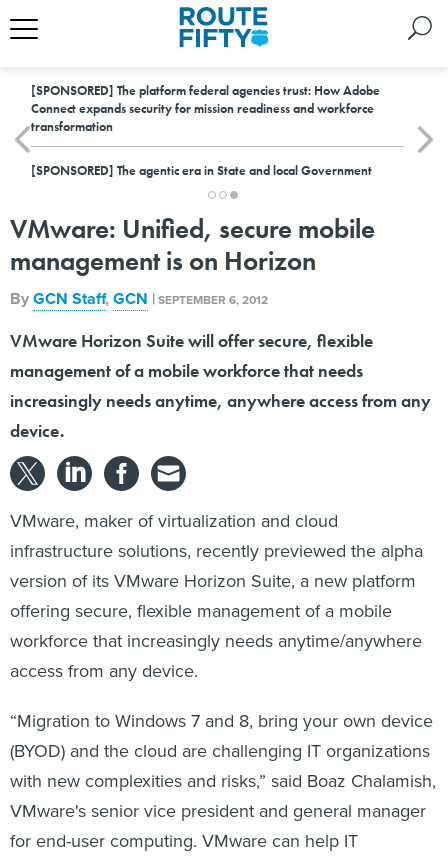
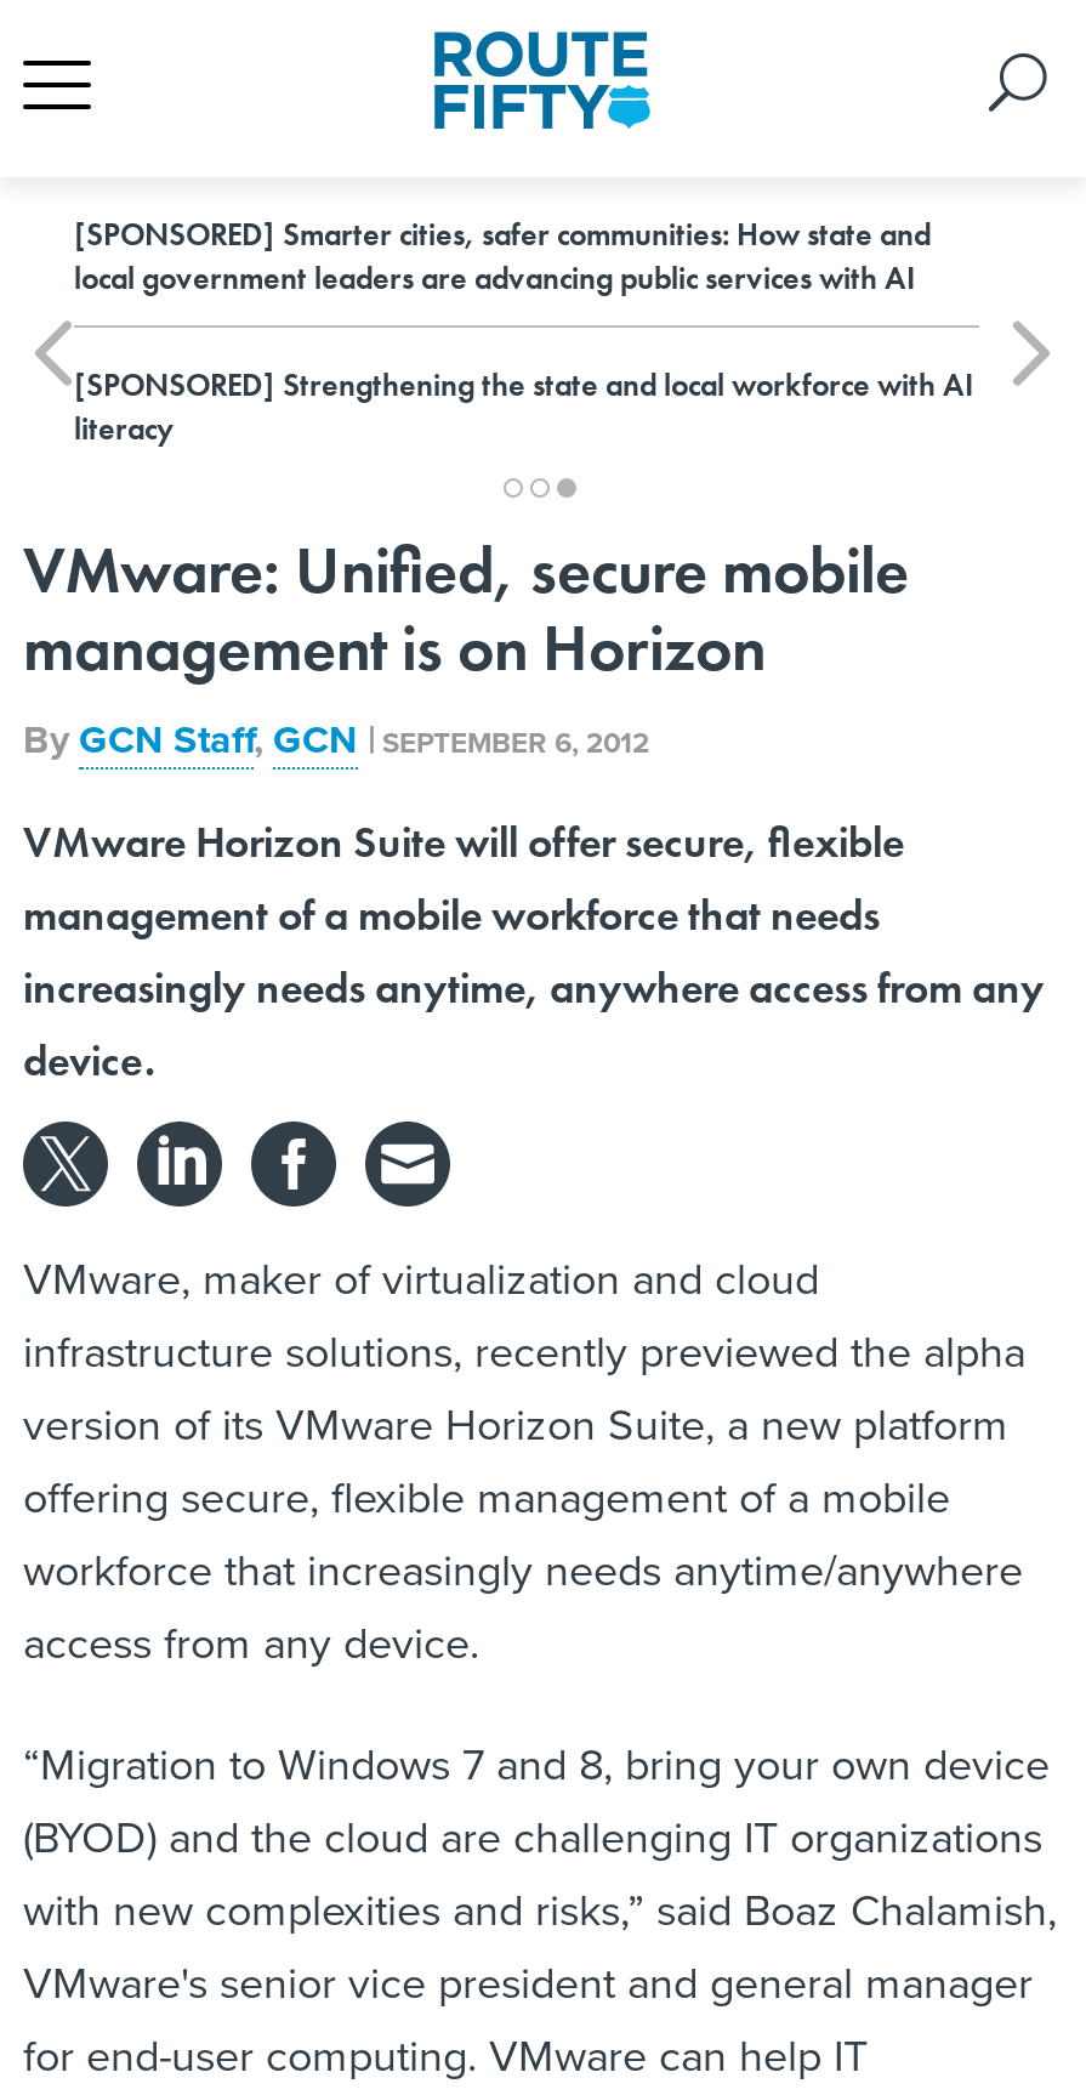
[31,82,380,135] [SPONSORED] The platform federal agencies trust: How Adobe | Connect expands security for mission readiness and workforce | transformation -> [74,214,931,299] [SPONSORED] Smarter cities, safer communities: How state and | local government leaders are advancing public services with AI
[31,162,372,179] [SPONSORED] The agentic era in State and local Government -> [74,364,974,449] [SPONSORED] Strengthening the state and local workforce with AI | literacy

